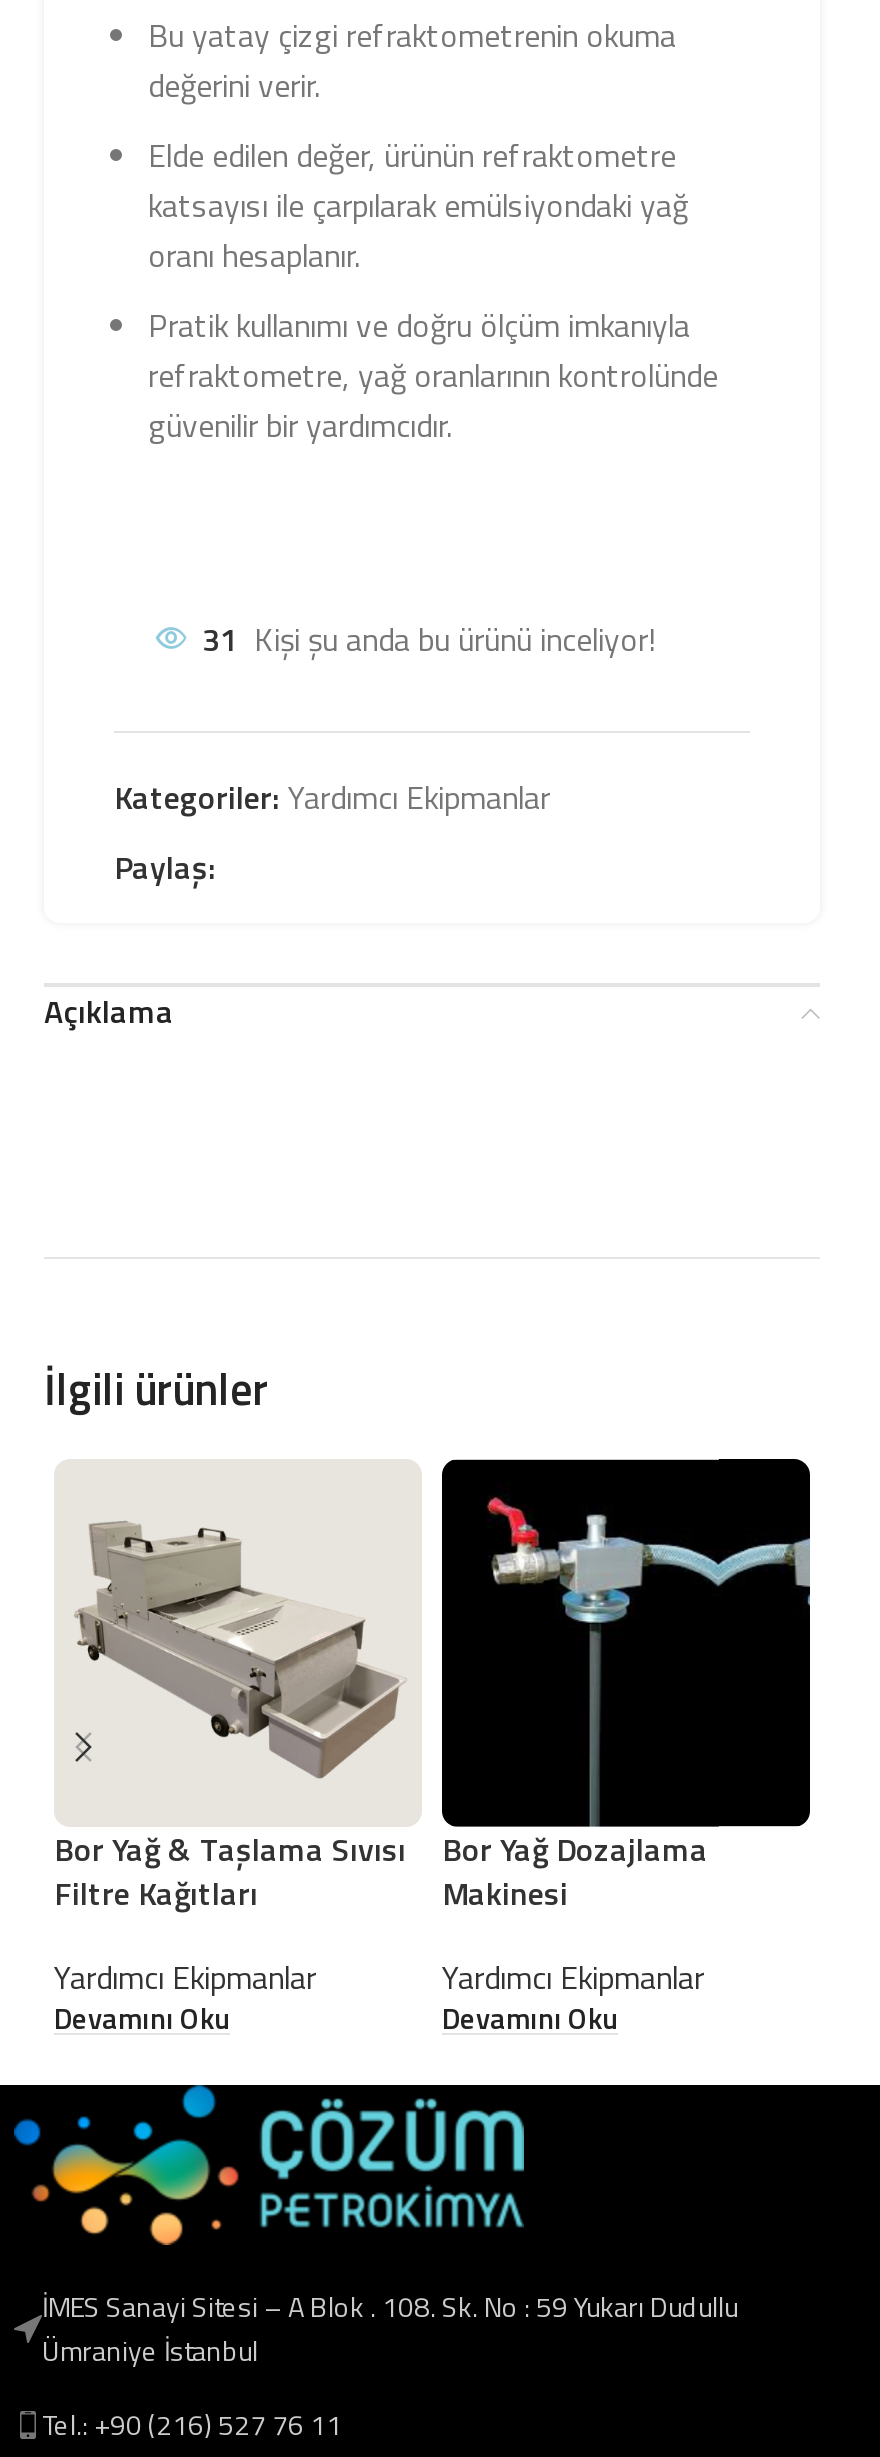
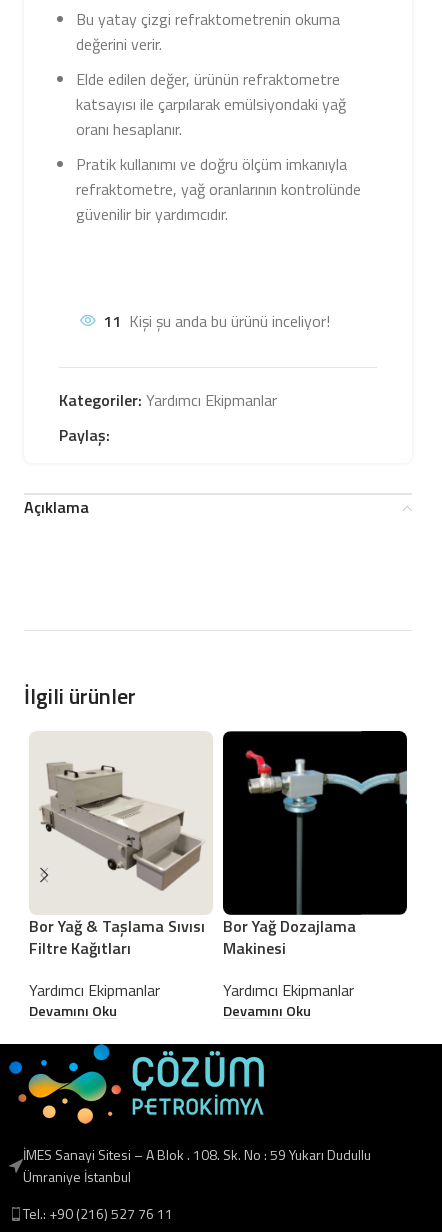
[202,615,656,663] 31 Kişi şu anda bu ürünü inceliyor! -> [103,309,330,333] 11 Kişi şu anda bu ürünü inceliyor!

